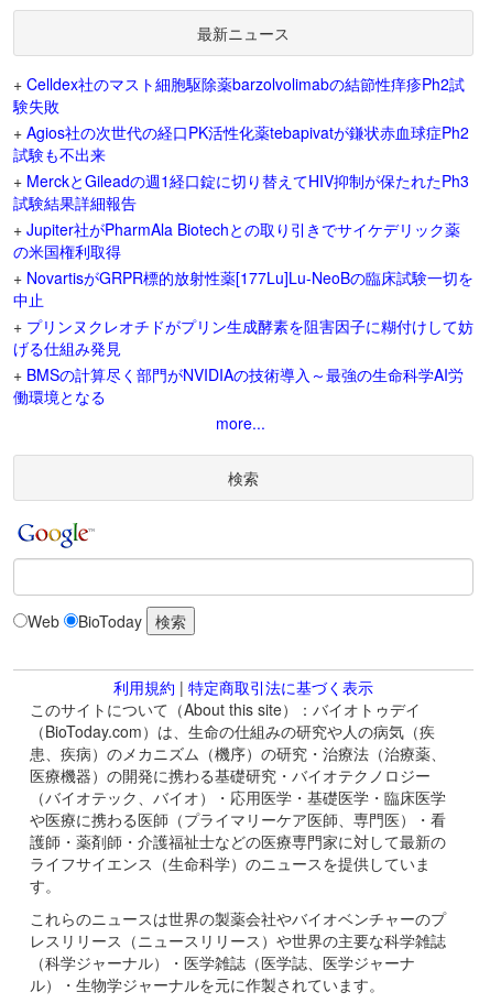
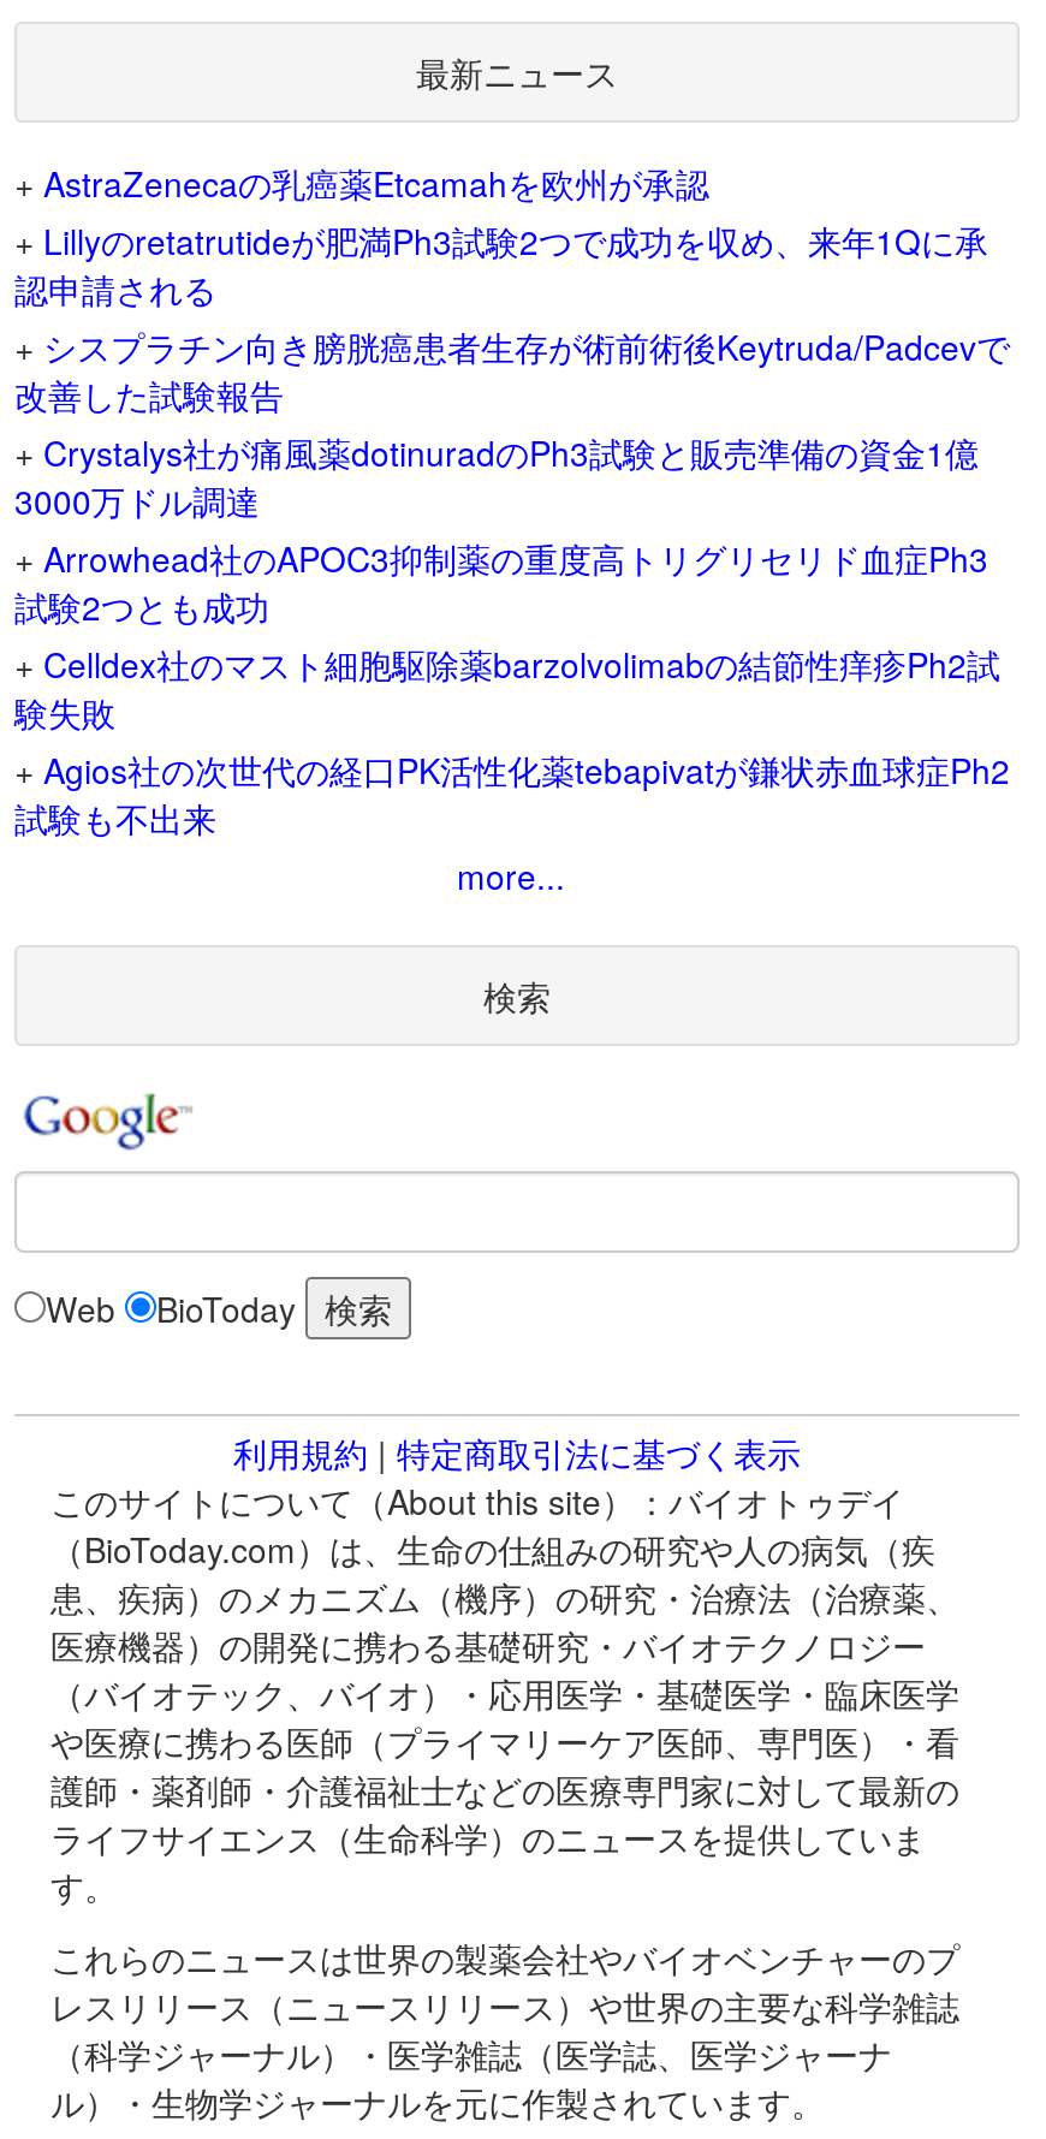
none -> [14,159,1010,631] + AstraZenecaの乳癌薬Etcamahを欧州が承認 | + Lillyのretatrutideが肥満Ph3試験2つで成功を収め、来年1Qに承 | 認申請される | +シスプラチン向き膀胱癌患者生存が術前術後Keytruda/Padcevで | 改善した試験報告 | + Crystalys社が痛風薬dotinuradのPh3試験と販売準備の資金1億 | 3000万ドル調達 | + Arrowhead社のAPOC3抑制薬の重度高トリグリセリド血症Ph3 | 試験2つとも成功
moved [13,73,469,165] -> [14,640,1010,842]: + Celldex社のマスト細胞駆除薬barzolvolimabの結節性痒疹Ph2試 | 験失敗 | + Agios社の次世代の経口PK活性化薬tebapivatが鎌状赤血球症Ph2 | 試験も不出来
[13,170,473,408] + MerckとGileadの週1経口錠に切り替えてHIV抑制が保たれたPh3 | 試験結果詳細報告 | + Jupiter社がPharmAla Biotechとの取り引きでサイケデリック薬 | の米国権利取得 | + NovartisがGRPR標的放射性薬[177Lu]Lu-NeoBの臨床試験一切を | 中止 | +プリンヌクレオチドがプリン生成酵素を阻害因子に糊付けして妨 | げる仕組み発見 | + BMSの計算尽く部門がNVIDIAの技術導入～最強の生命科学AI労 | 働環境となる -> none

